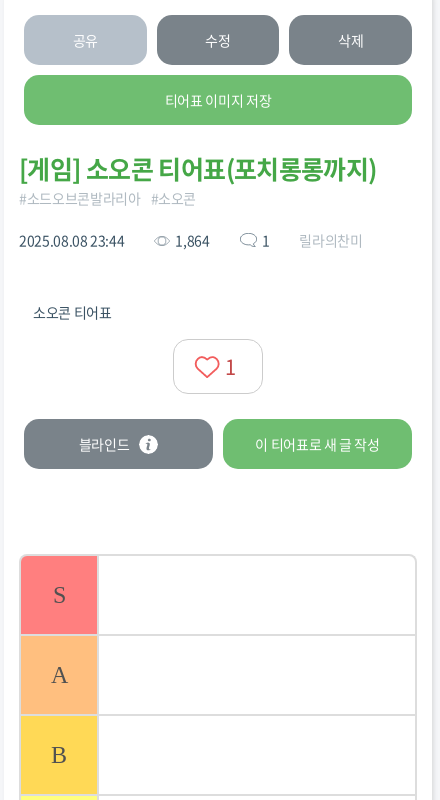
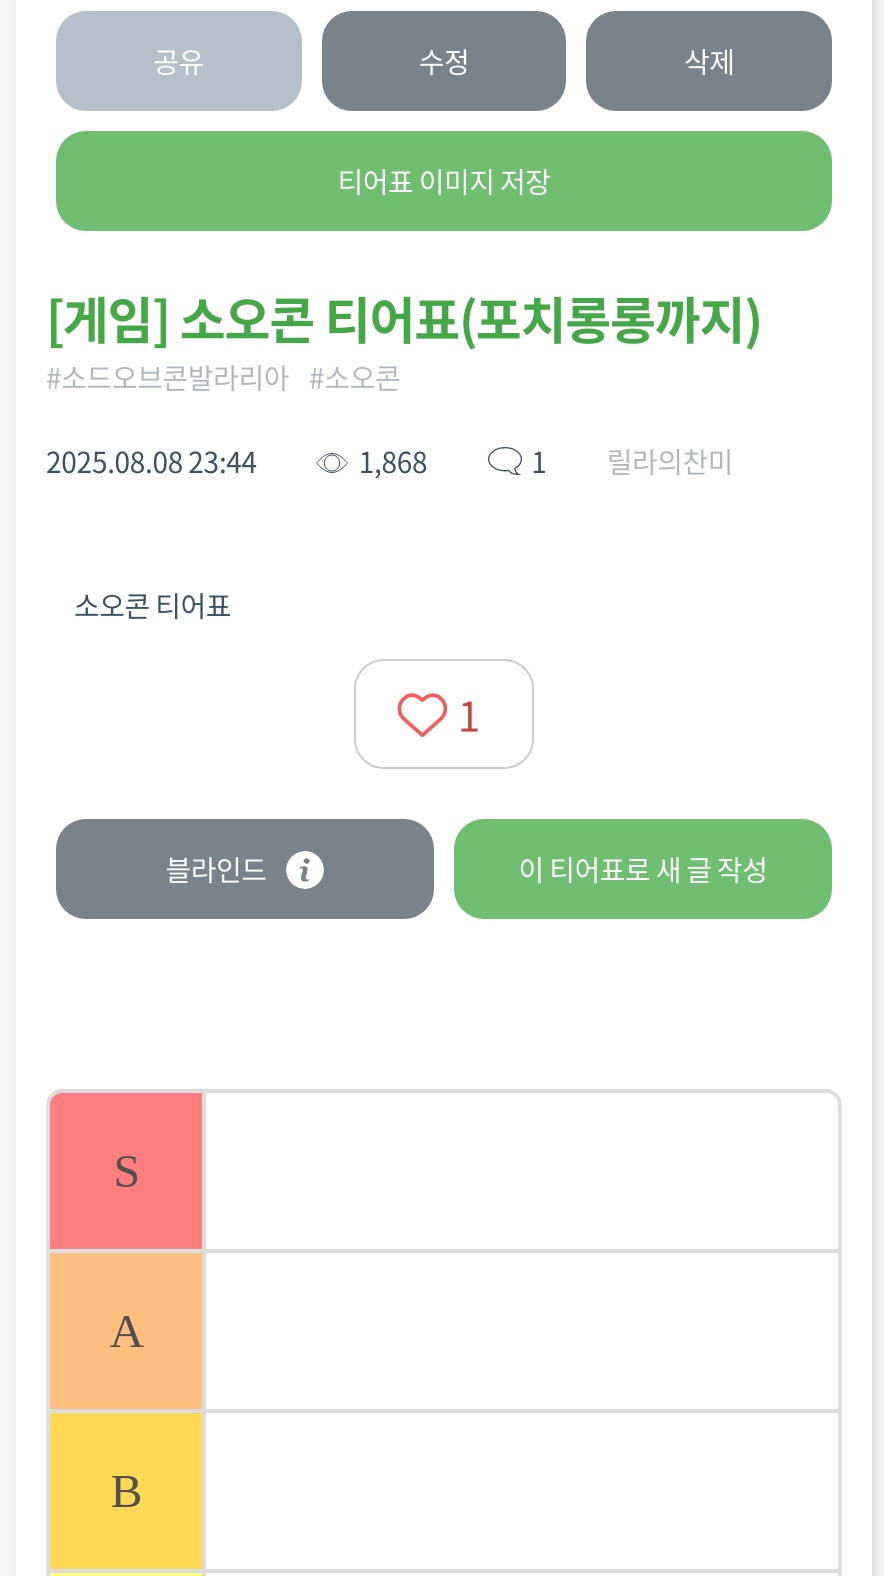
[175,230,210,250] 1,864 -> [359,441,427,481] 1,868

